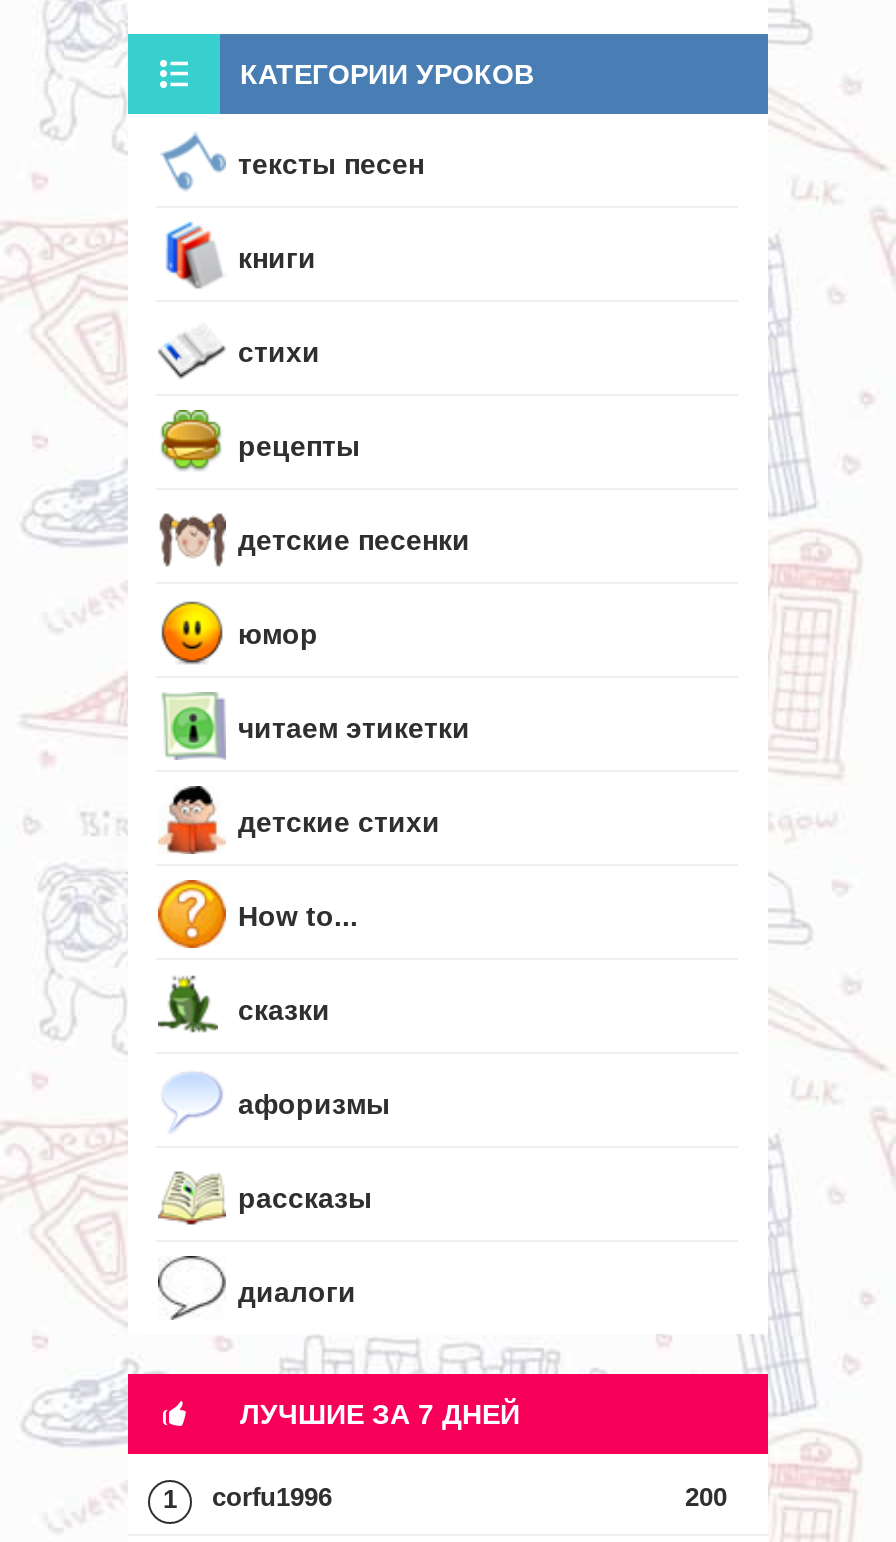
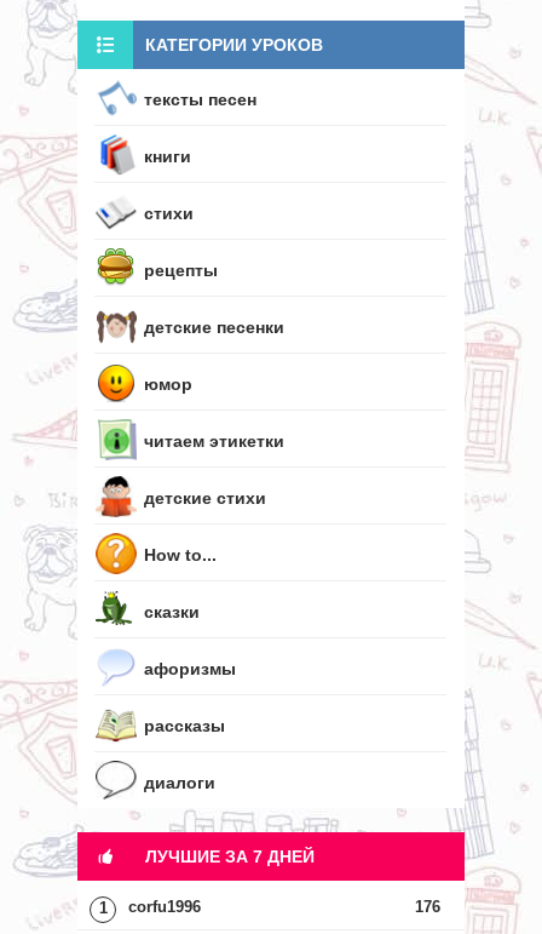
[685,1481,727,1511] 200 -> [414,897,440,915] 176

